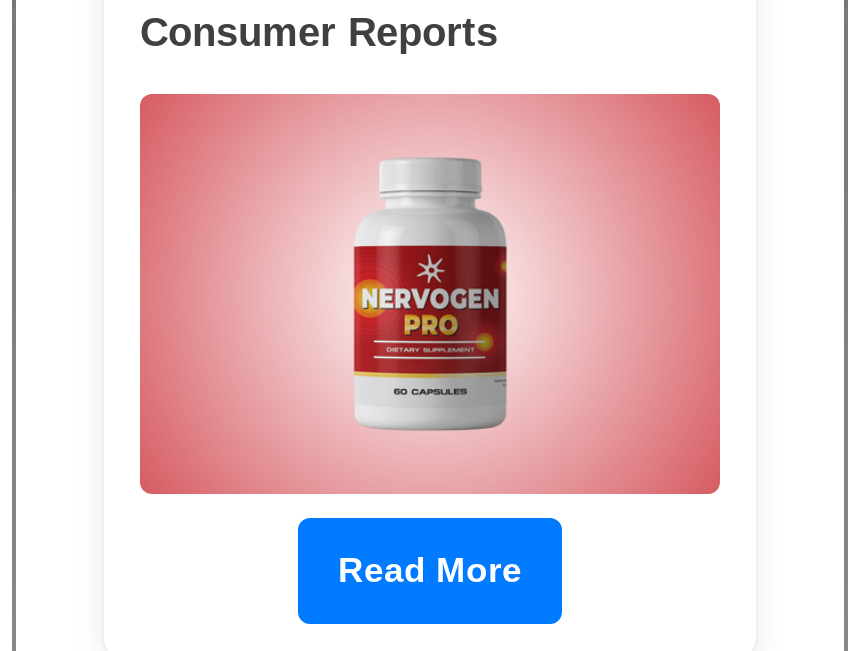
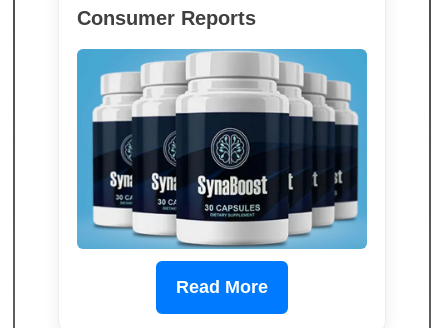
[138,93,722,495] [image] -> [76,48,368,250] [image]

